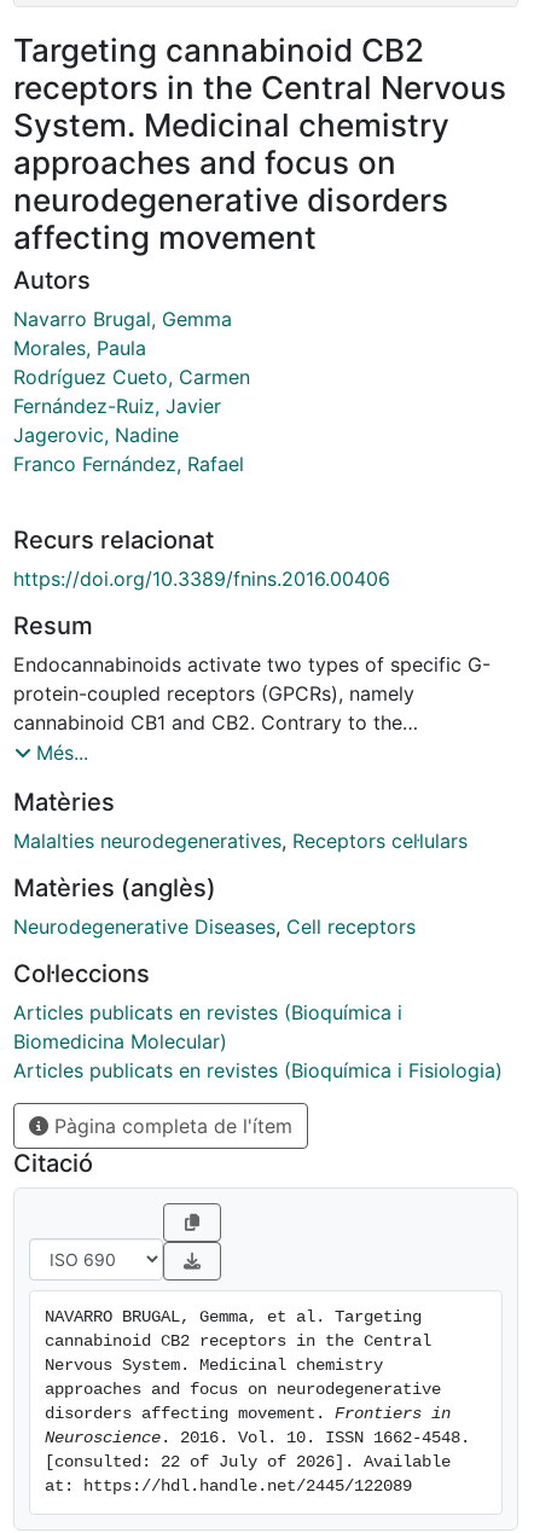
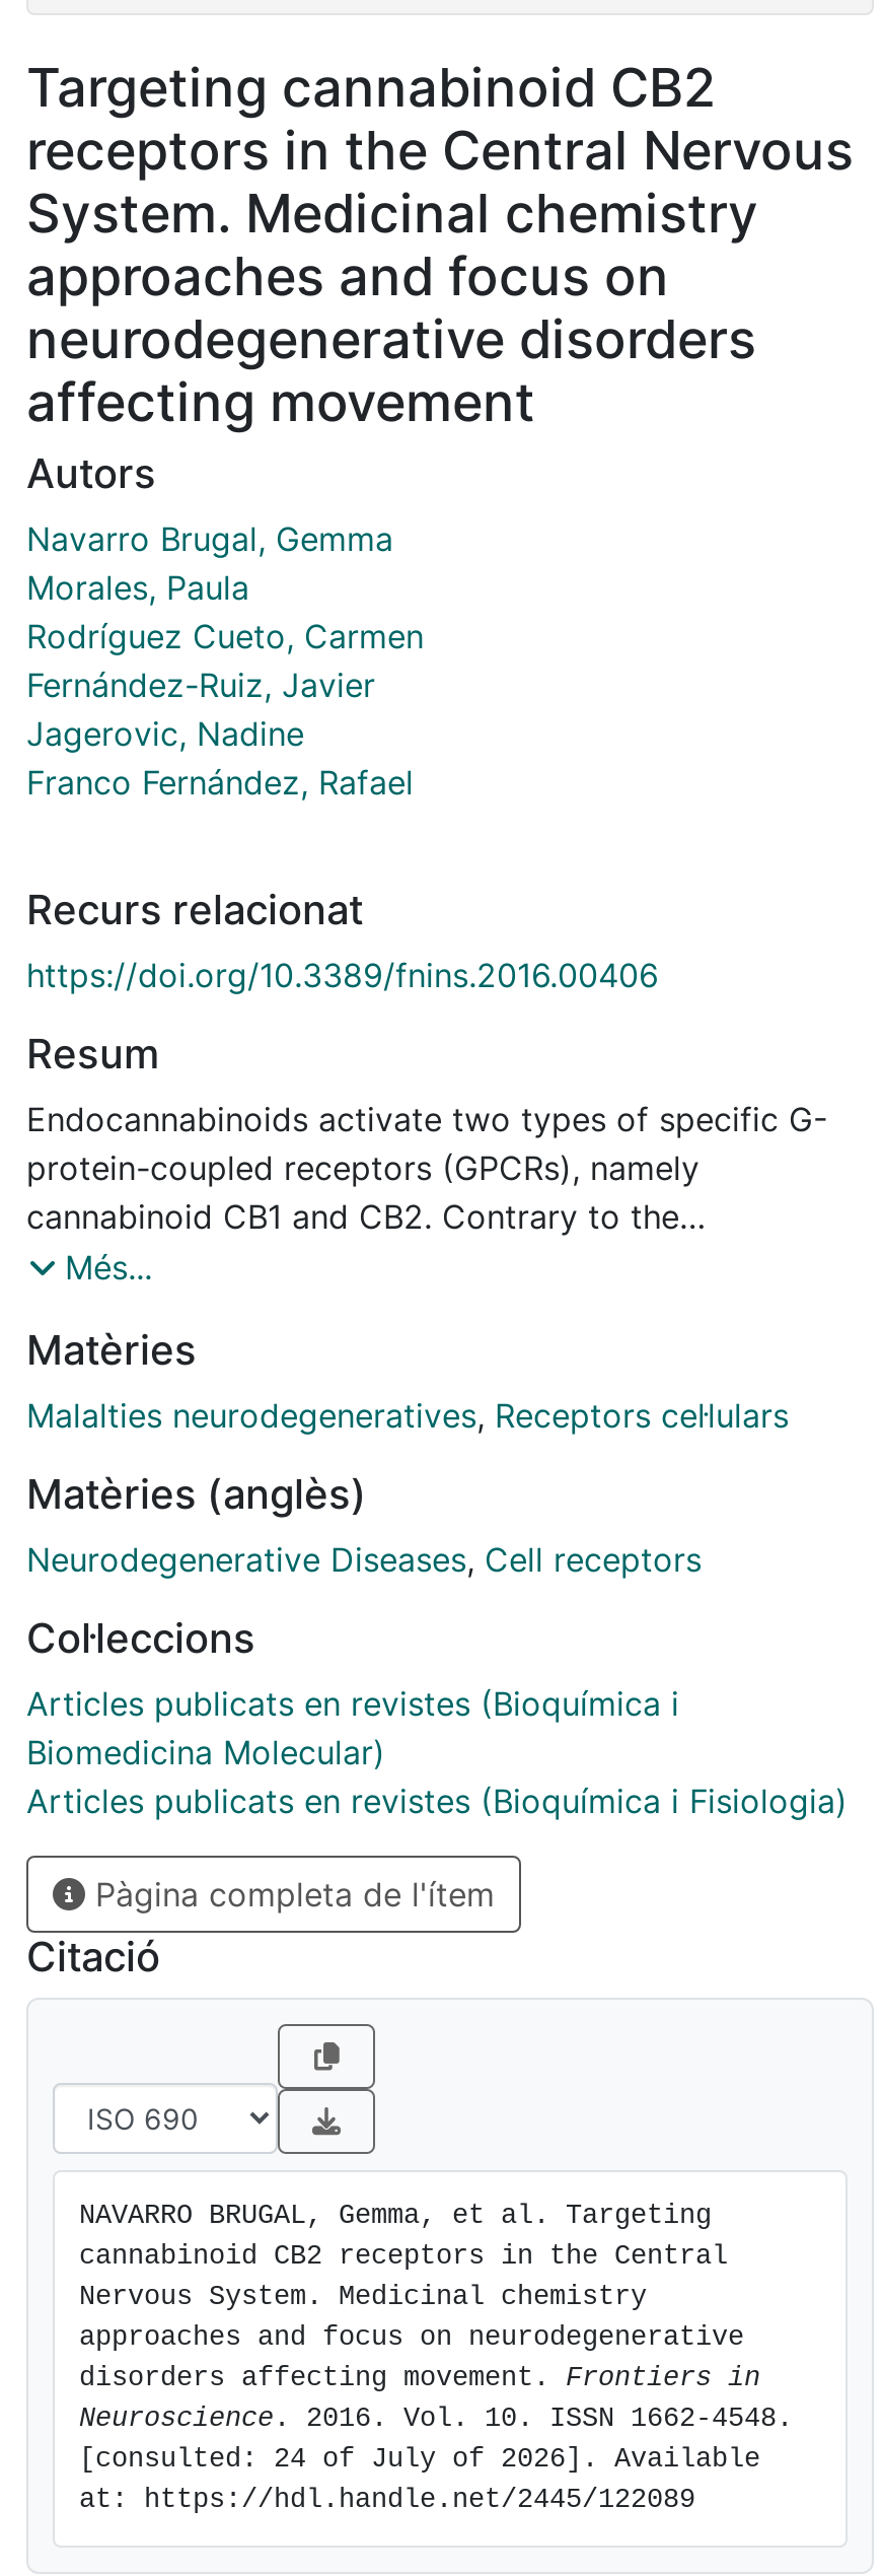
[45,1454,451,1472] [consulted: 22 of July of 2026]. Available -> [79,2445,760,2475] [consulted: 24 of July of 2026]. Available

